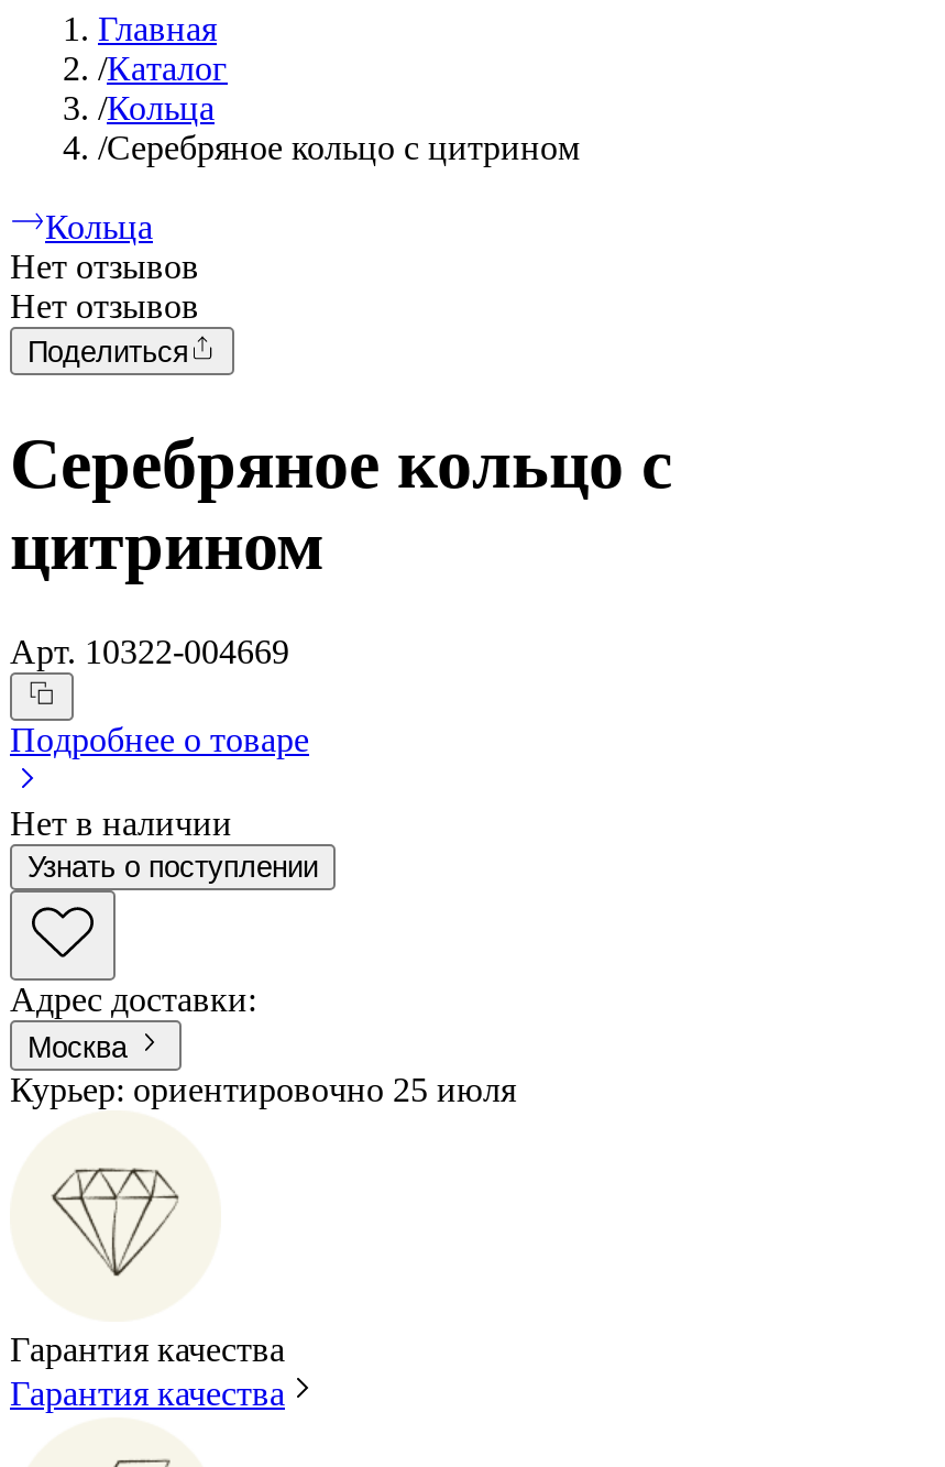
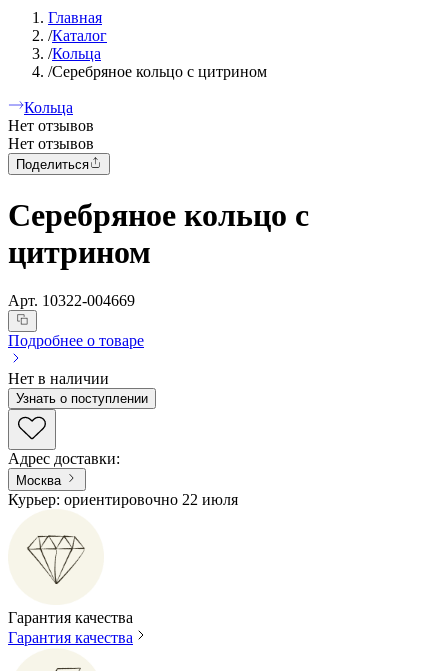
[10,1070,516,1108] Курьер: ориентировочно 25 июля -> [8,491,238,508] Курьер: ориентировочно 22 июля

